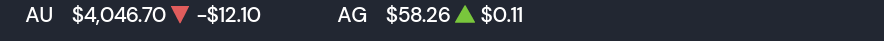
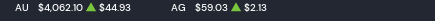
[72,2,166,28] $4,046.70 -> [38,1,83,14] $4,062.10
[197,2,261,28] -$12.10 -> [99,1,131,14] $44.93
[386,2,450,28] $58.26 -> [195,1,228,14] $59.03
[481,2,523,28] $0.11 -> [244,1,267,14] $2.13

